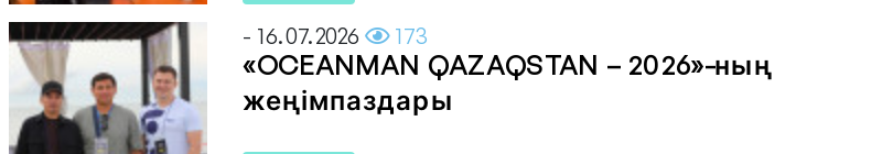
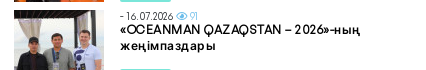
[243,22,428,49] - 16.07.2026 173 -> [120,10,198,22] - 16.07.2026 91

